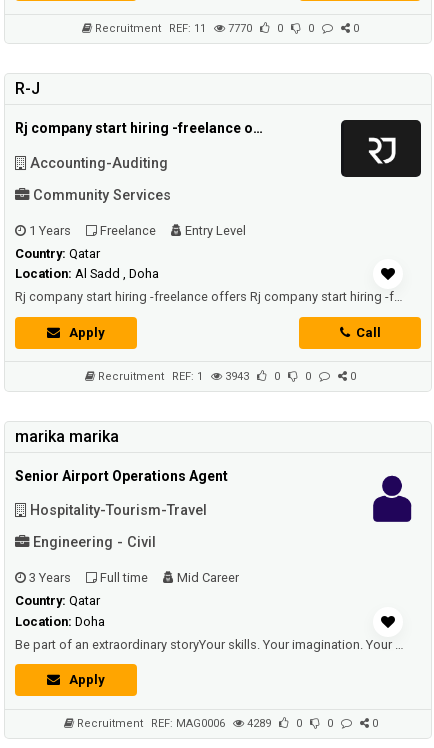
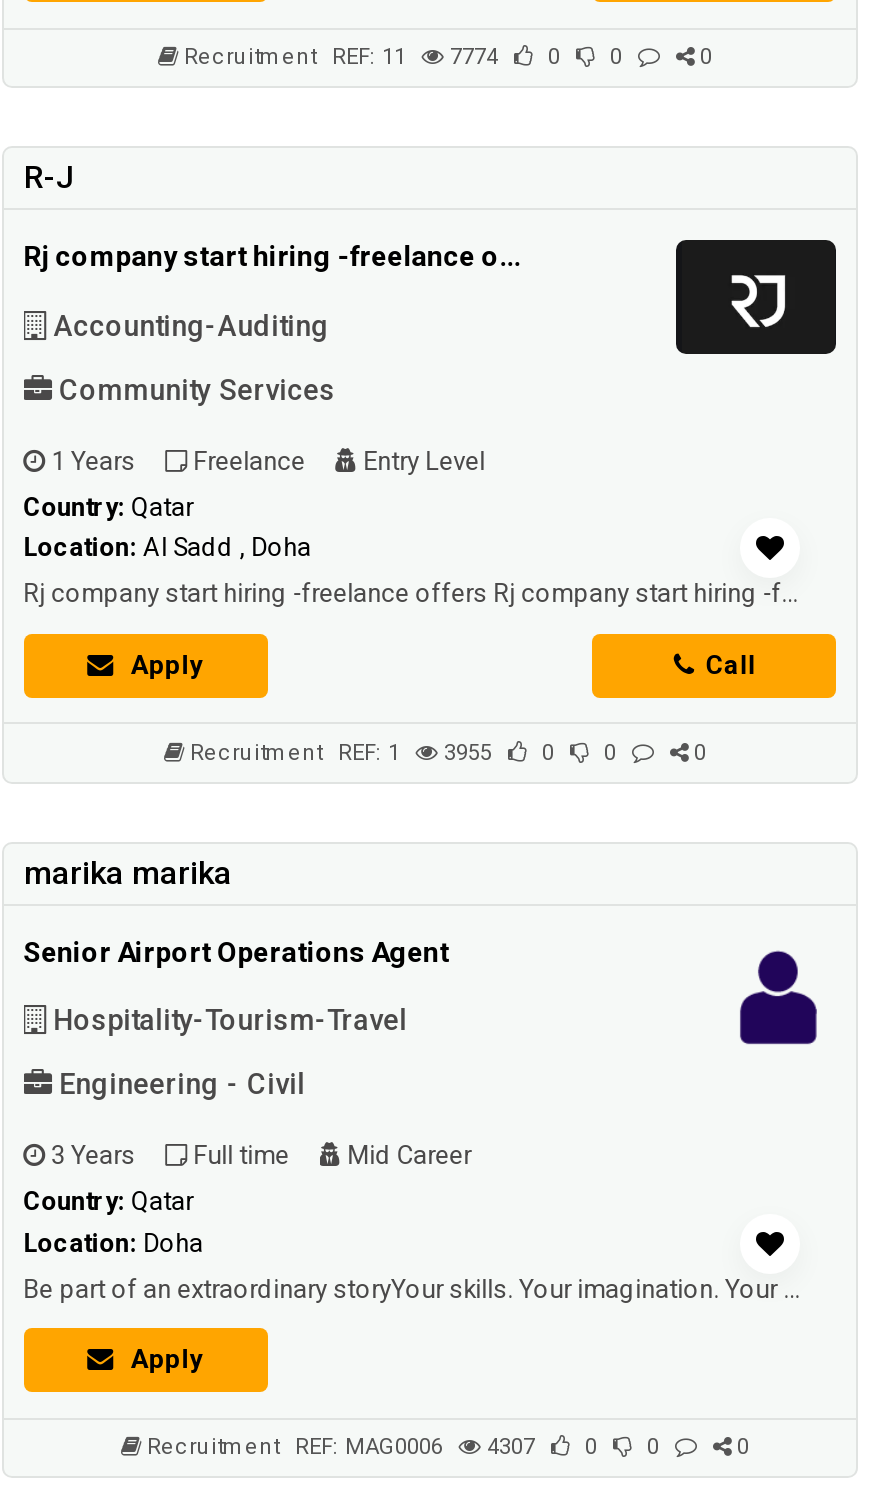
[92,22,314,35] Recruitment REF: 11 7770 0 0 -> [178,45,622,71] Recruitment REF: 11 7774 0 0
[95,370,311,383] Recruitment REF: 1 3943 0 0 -> [184,739,616,765] Recruitment REF: 1 3955 0 0
[73,717,332,730] Recruitment REF: MAG0006 4289 0 0 -> [141,1434,659,1460] Recruitment REF: MAG0006 4307 0 0

